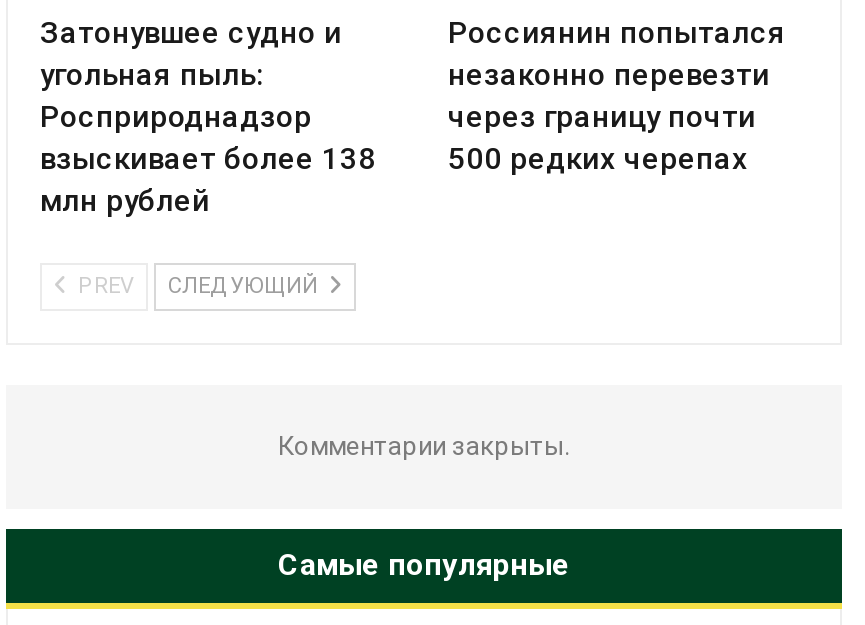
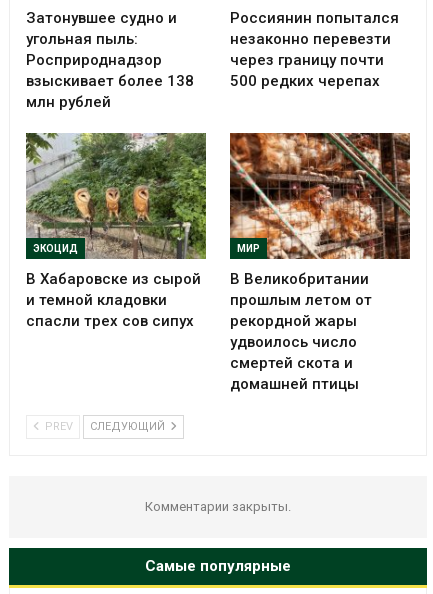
none -> [25,132,207,330] [image] | ЭКОЦИД | В Хабаровске из сырой | и темной кладовки | спасли трех сов сипух
none -> [229,132,411,393] [image] | МИР | В Великобритании | прошлым летом от | рекордной жары | удвоилось число | смертей скота и | домашней птицы

